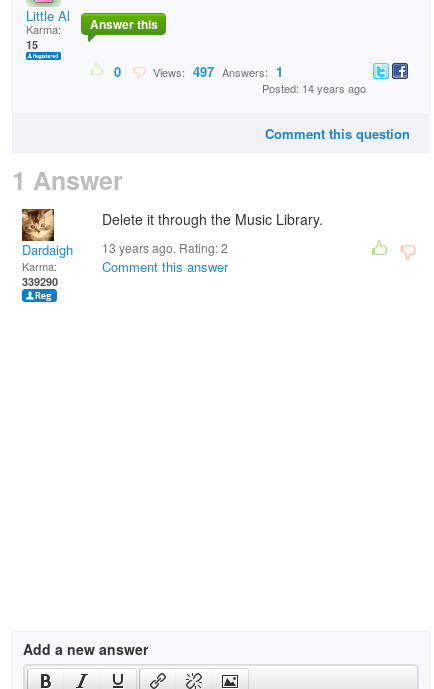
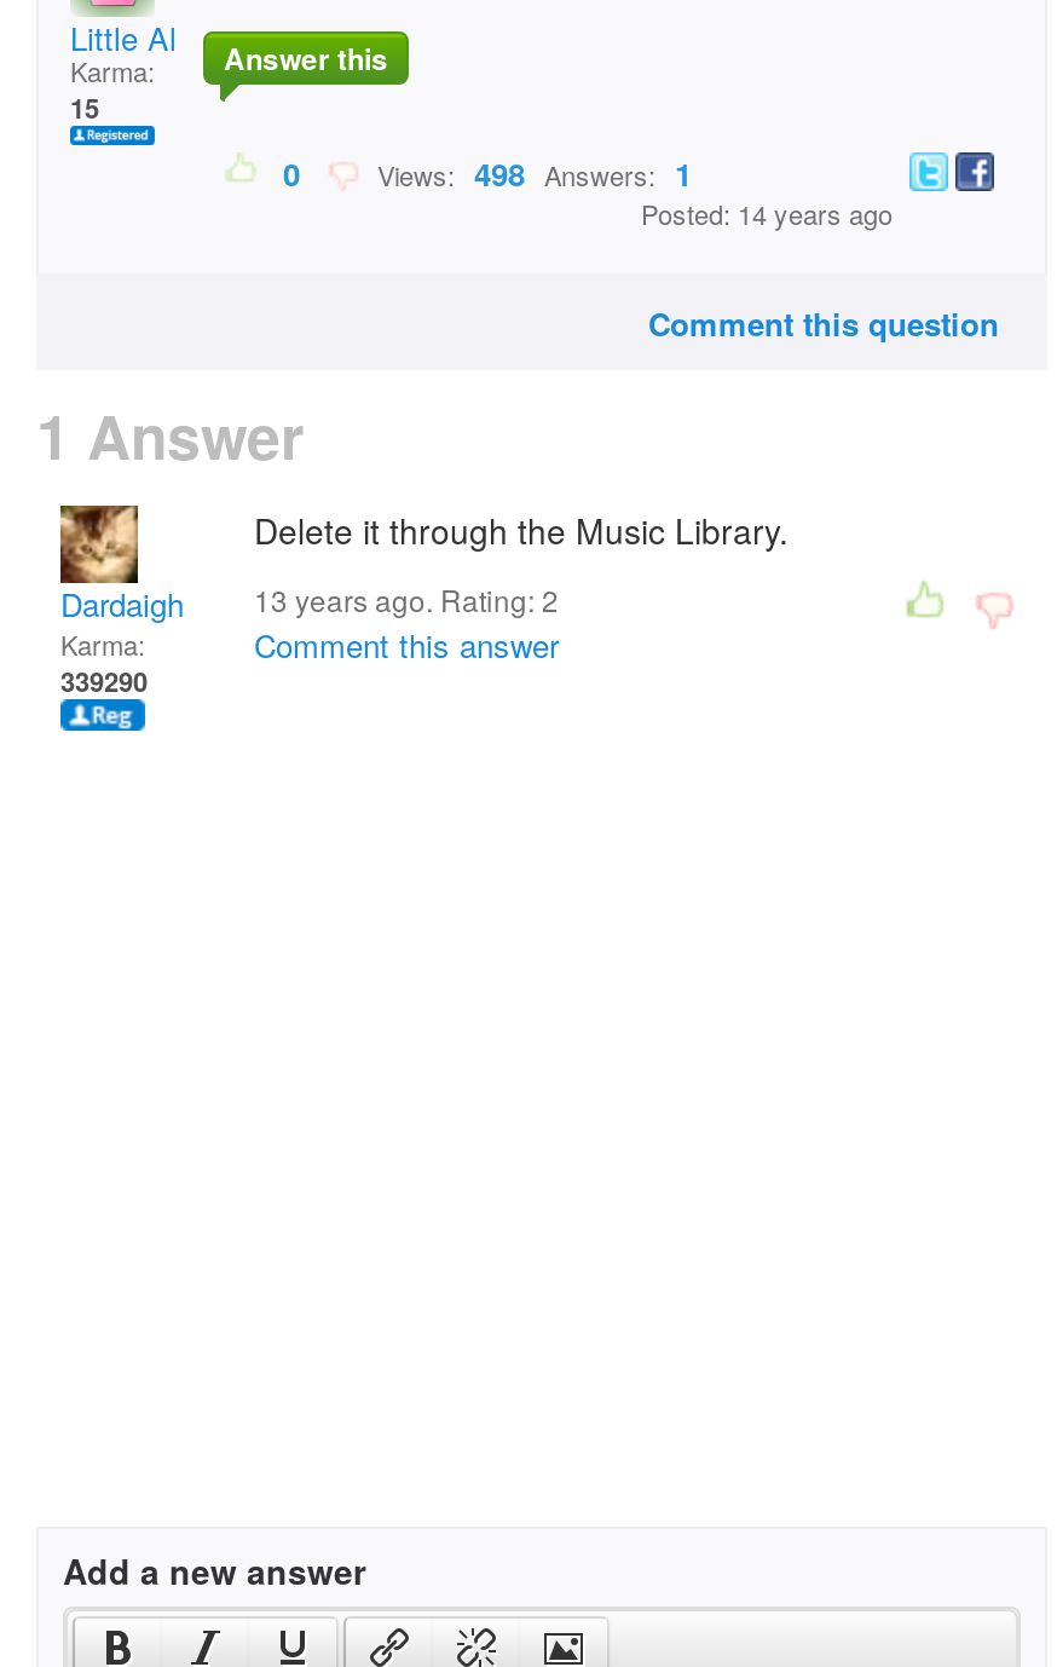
[147,62,283,81] Views: 497 Answers: 1 -> [363,150,692,196] Views: 498 Answers: 1

